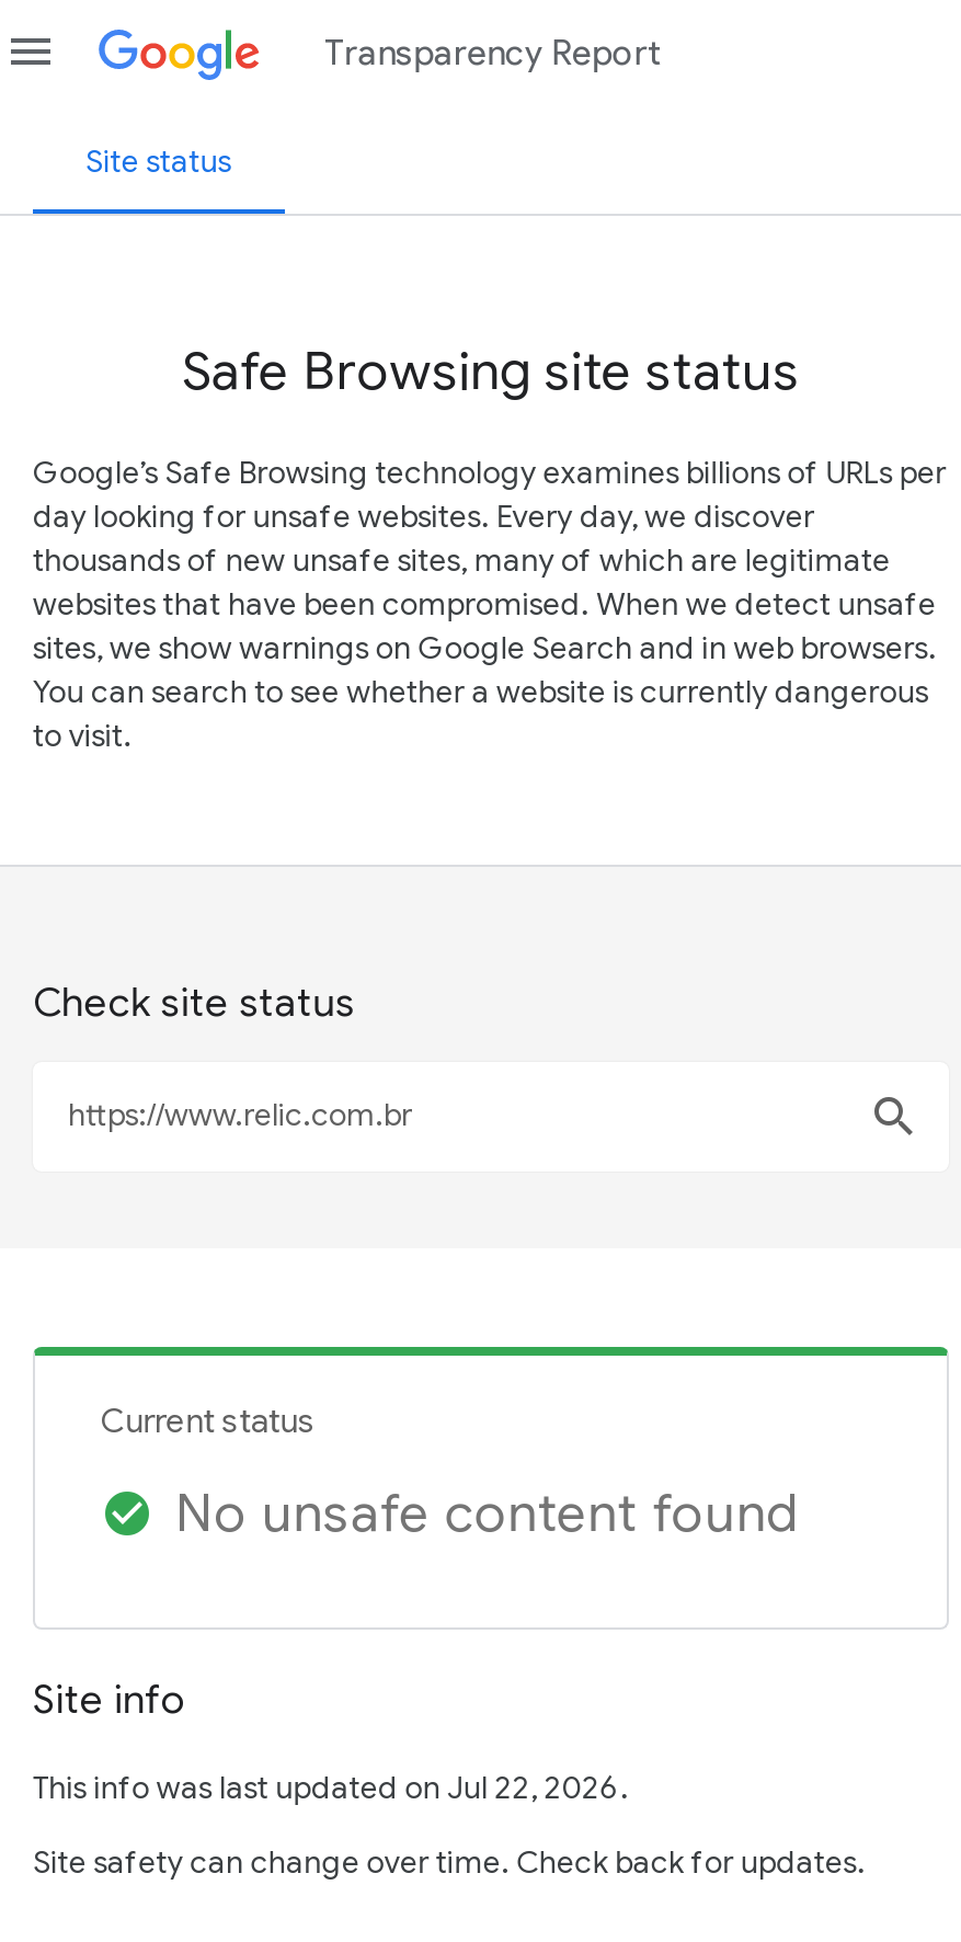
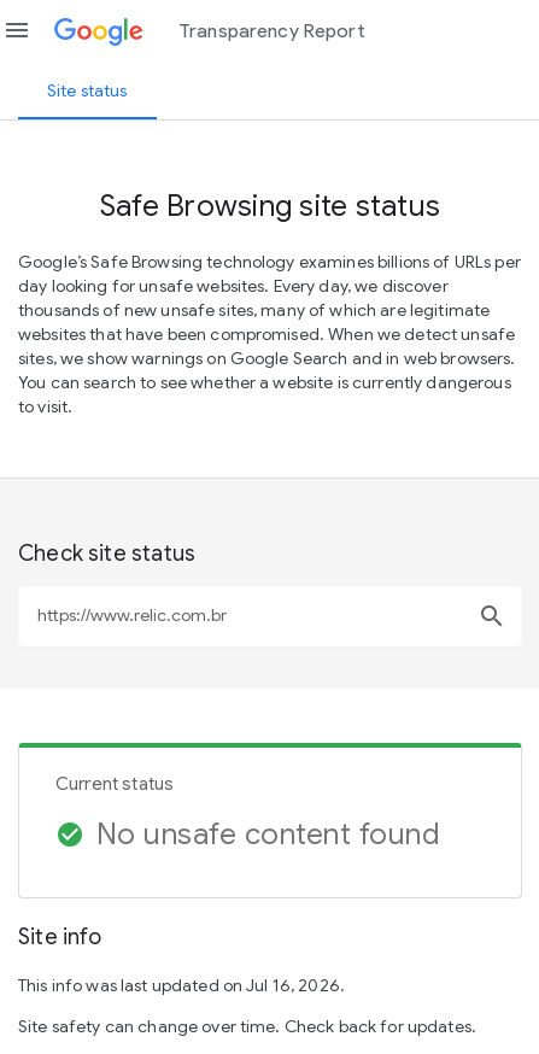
[33,1768,629,1807] This info was last updated on Jul 22, 2026. -> [18,974,345,996] This info was last updated on Jul 16, 2026.

